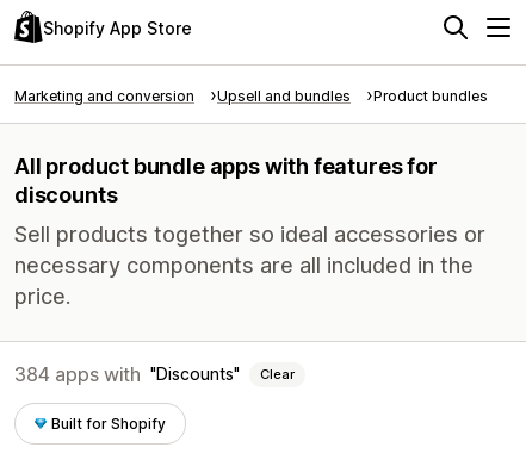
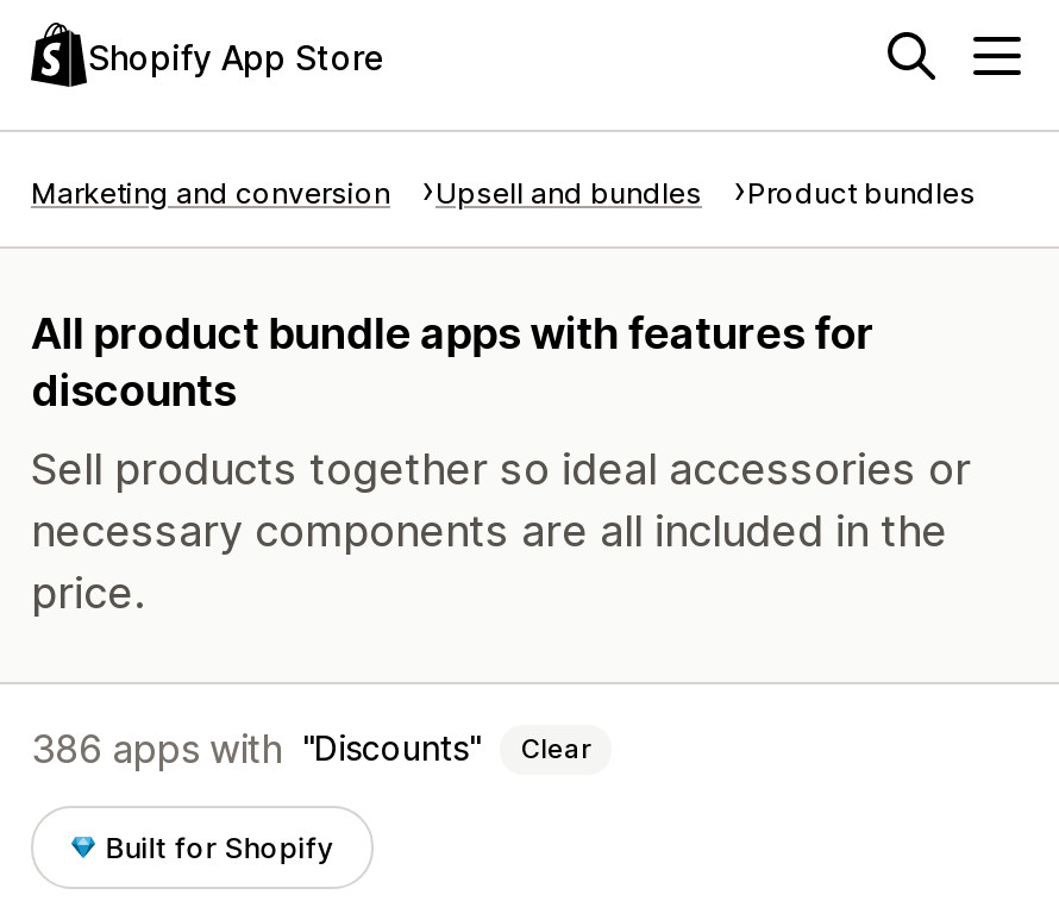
[14,362,295,386] 384 apps with Discounts Clear -> [31,725,590,772] 386 apps with Discounts Clear

